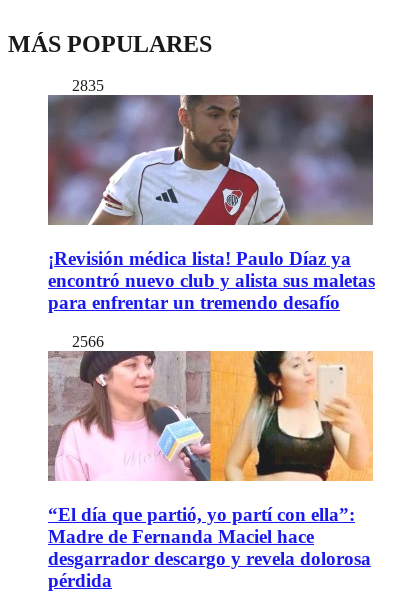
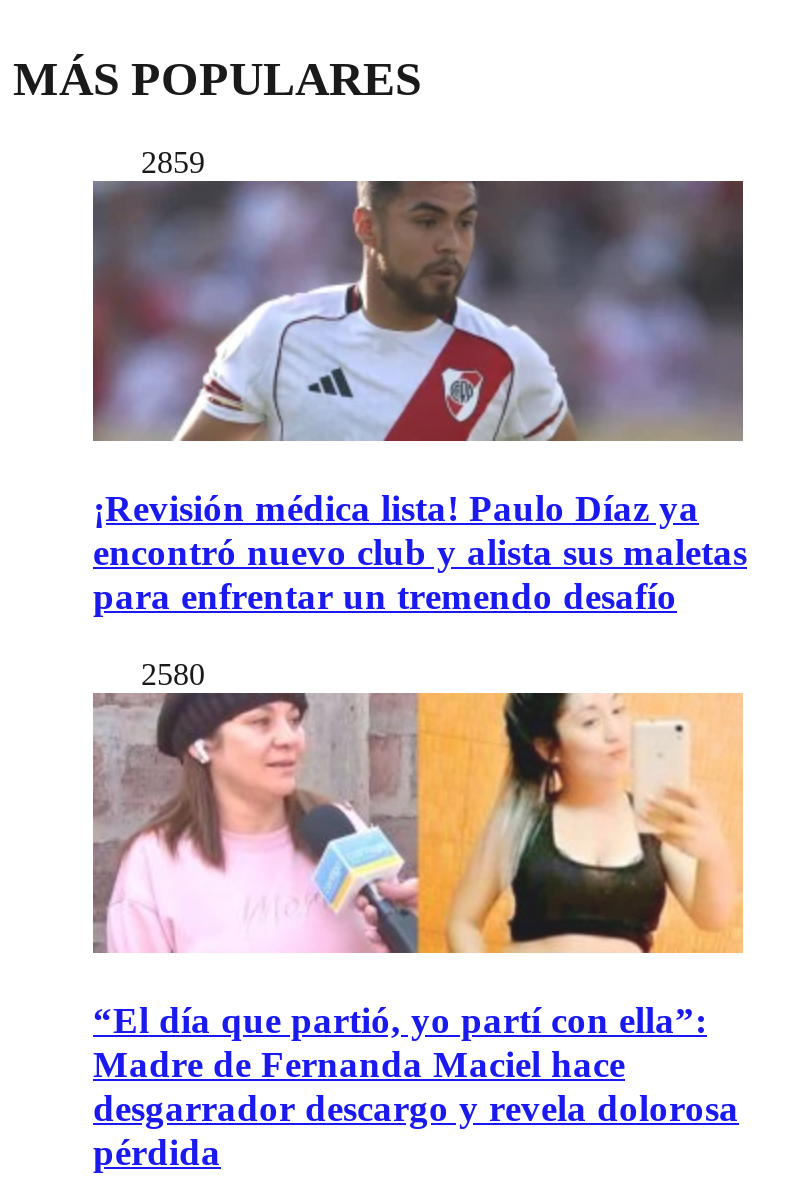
[68,77,104,94] 2835 -> [133,146,205,180] 2859
[68,333,104,350] 2566 -> [133,657,205,691] 2580

